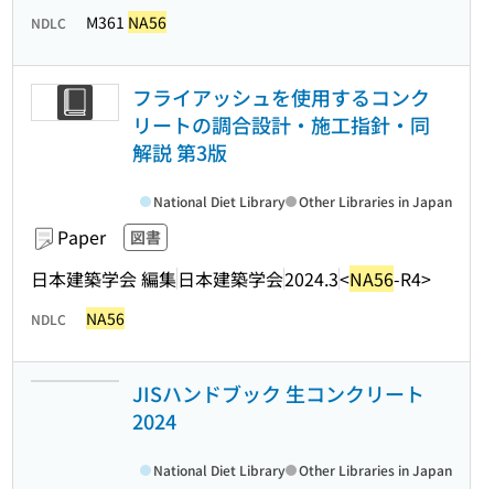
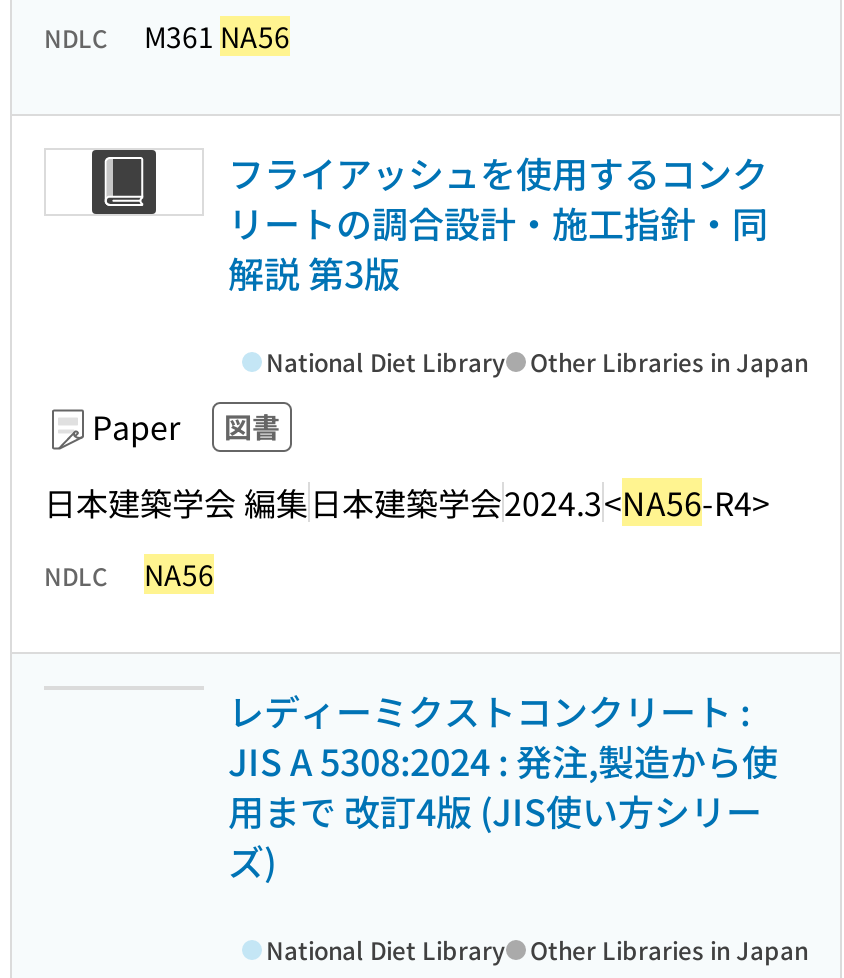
[132,379,424,435] JISハンドブック 生コンクリート | 2024 -> [228,684,778,886] レディーミクストコンクリート : | JIS A 5308:2024 : 発注,製造から使 | 用まで 改訂4版 (JIS使い方シリー | ズ)

